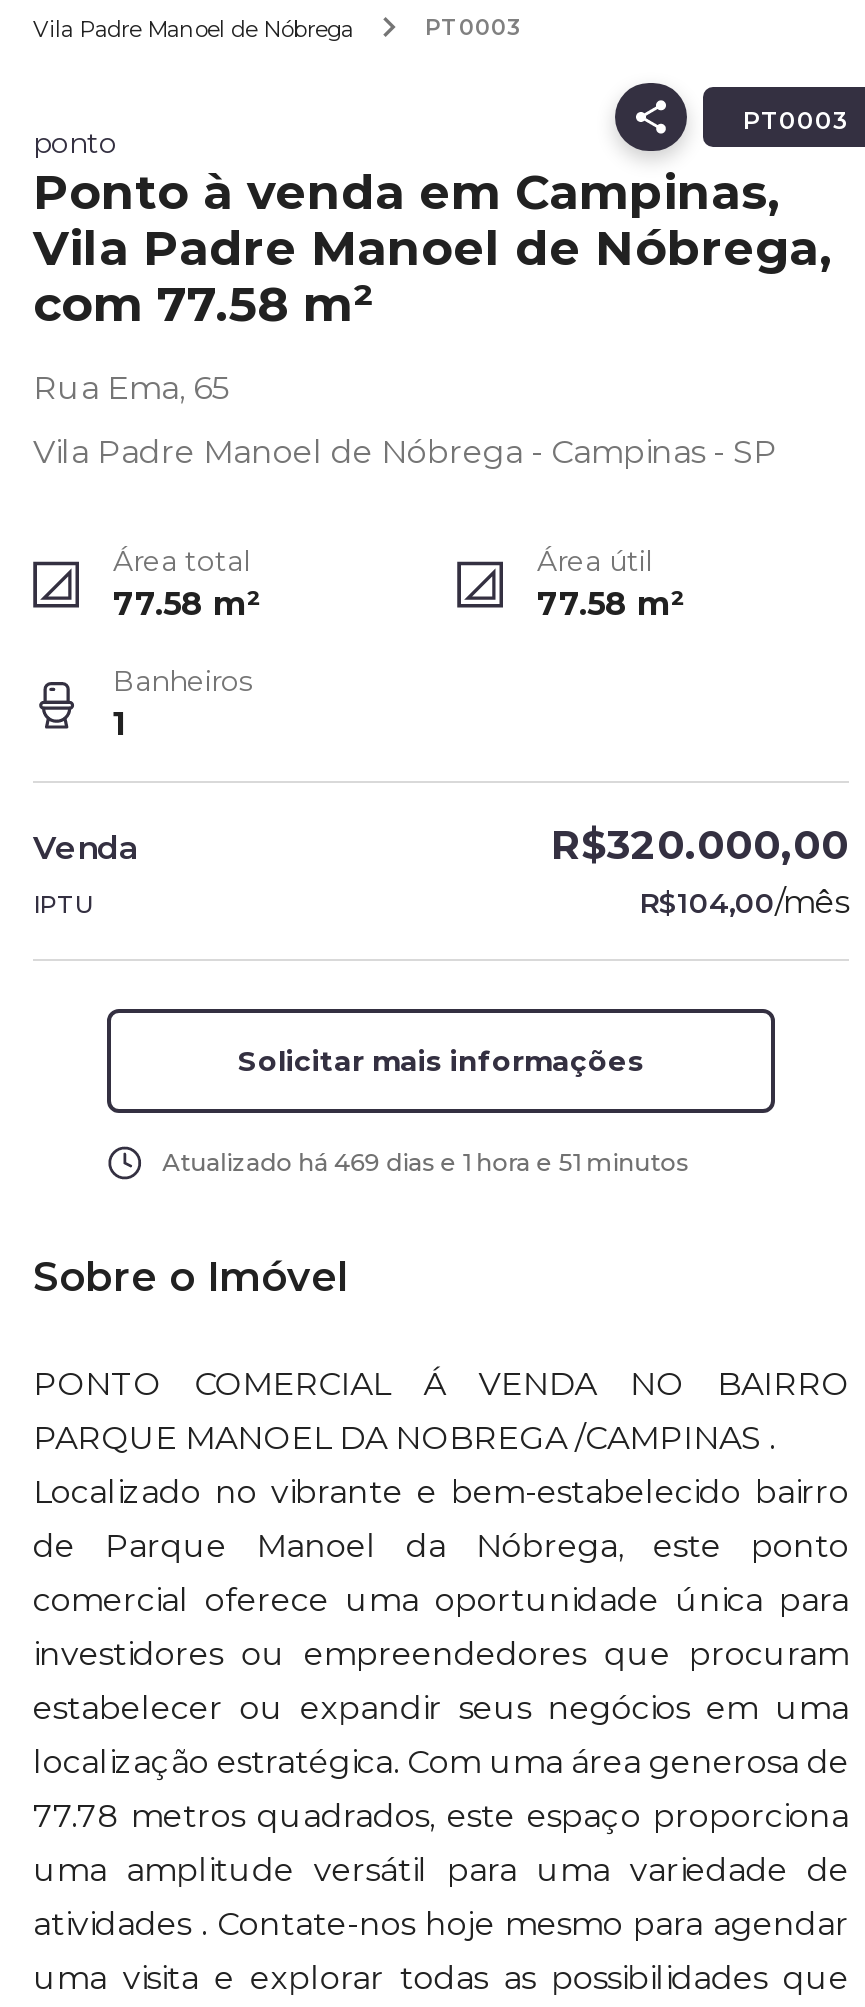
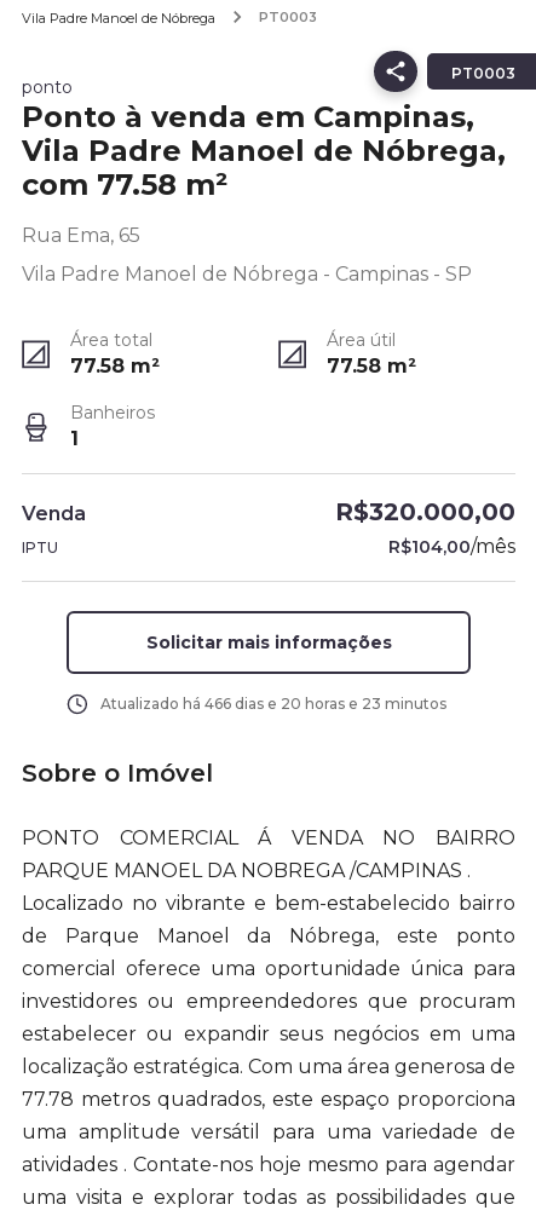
[162,1147,688,1177] Atualizado há 469 dias e 1 hora e 51 minutos -> [100,695,446,713] Atualizado há 466 dias e 20 horas e 23 minutos

